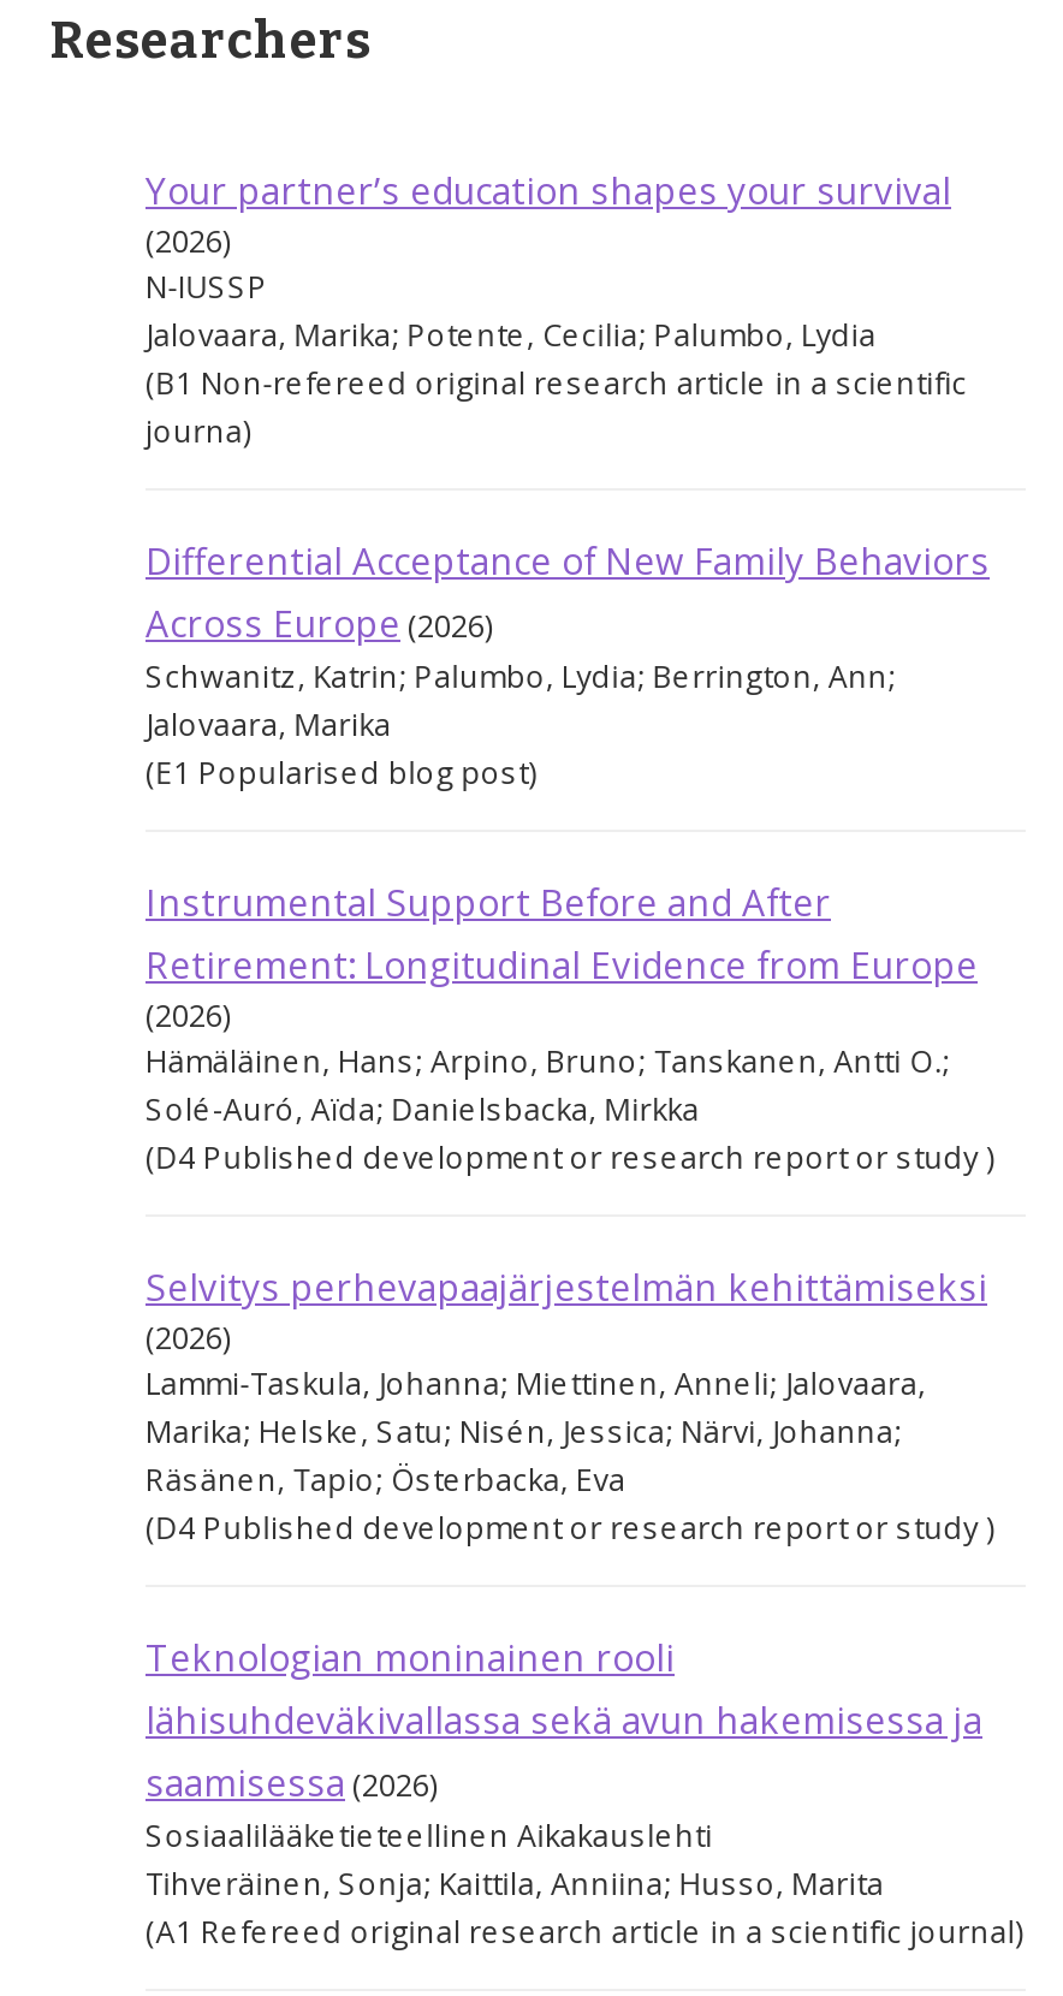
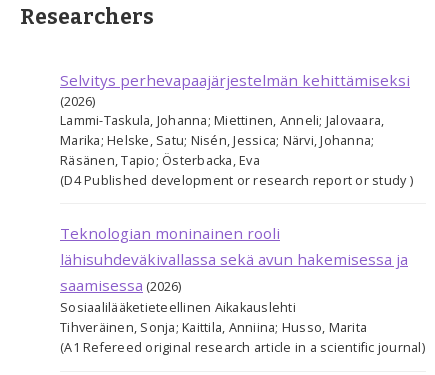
[146,167,994,1179] Your partner’s education shapes your survival | (2026) | N-IUSSP | Jalovaara, Marika; Potente, Cecilia; Palumbo, Lydia | (B1 Non-refereed original research article in a scientific | journa) | Differential Acceptance of New Family Behaviors | Across Europe (2026) | Schwanitz, Katrin; Palumbo, Lydia; Berrington, Ann; | Jalovaara, Marika | (E1 Popularised blog post) | Instrumental Support Before and After | Retirement: Longitudinal Evidence from Europe | (2026) | Hämäläinen, Hans; Arpino, Bruno; Tanskanen, Antti O.; | Solé-Auró, Aïda; Danielsbacka, Mirkka | (D4 Published development or research report or study ) -> none

